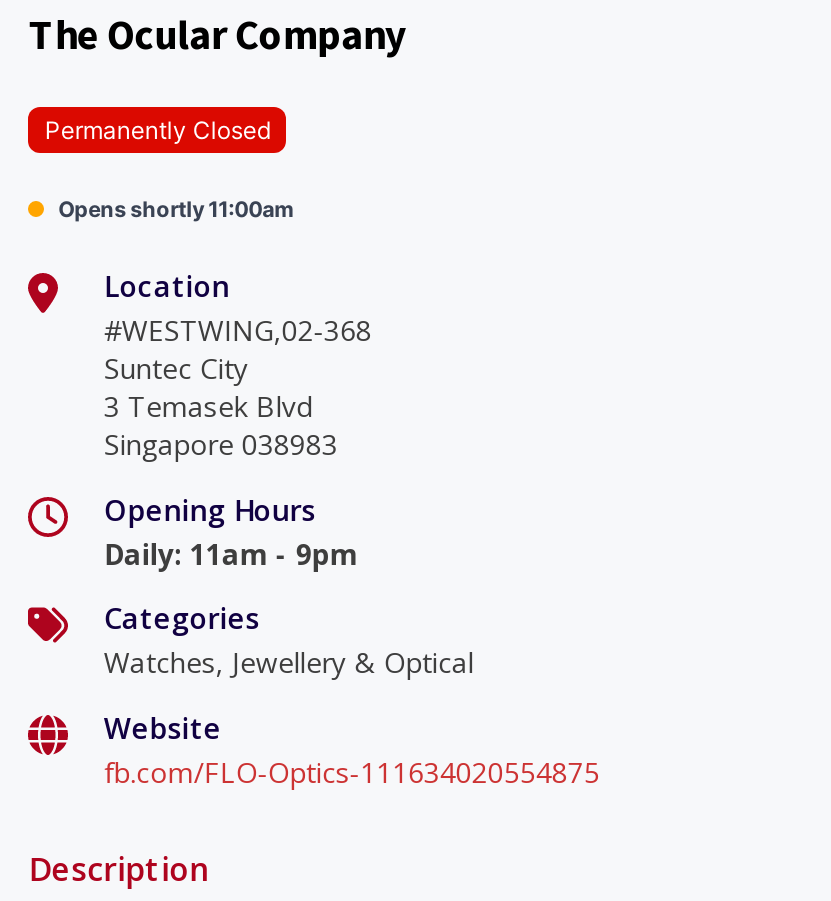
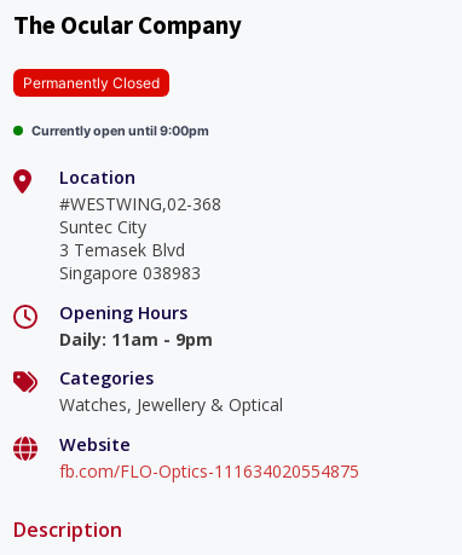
[58,197,294,223] Opens shortly 11:00am -> [32,123,209,139] Currently open until 9:00pm

